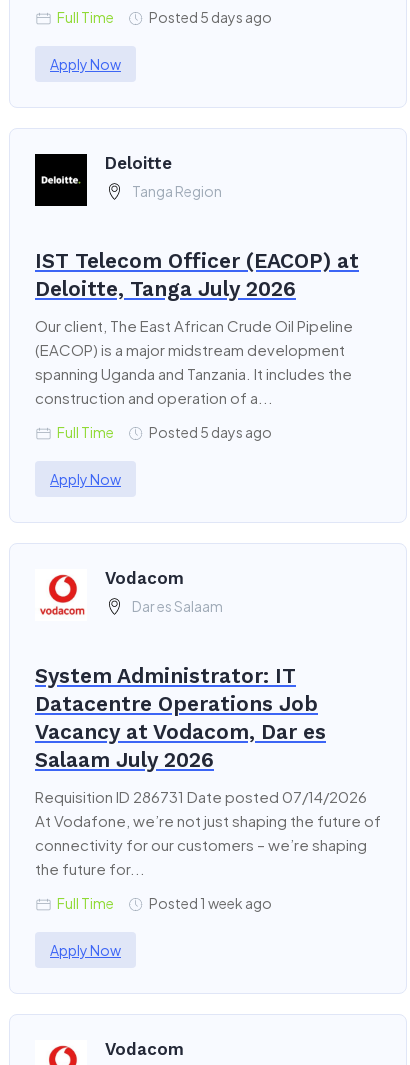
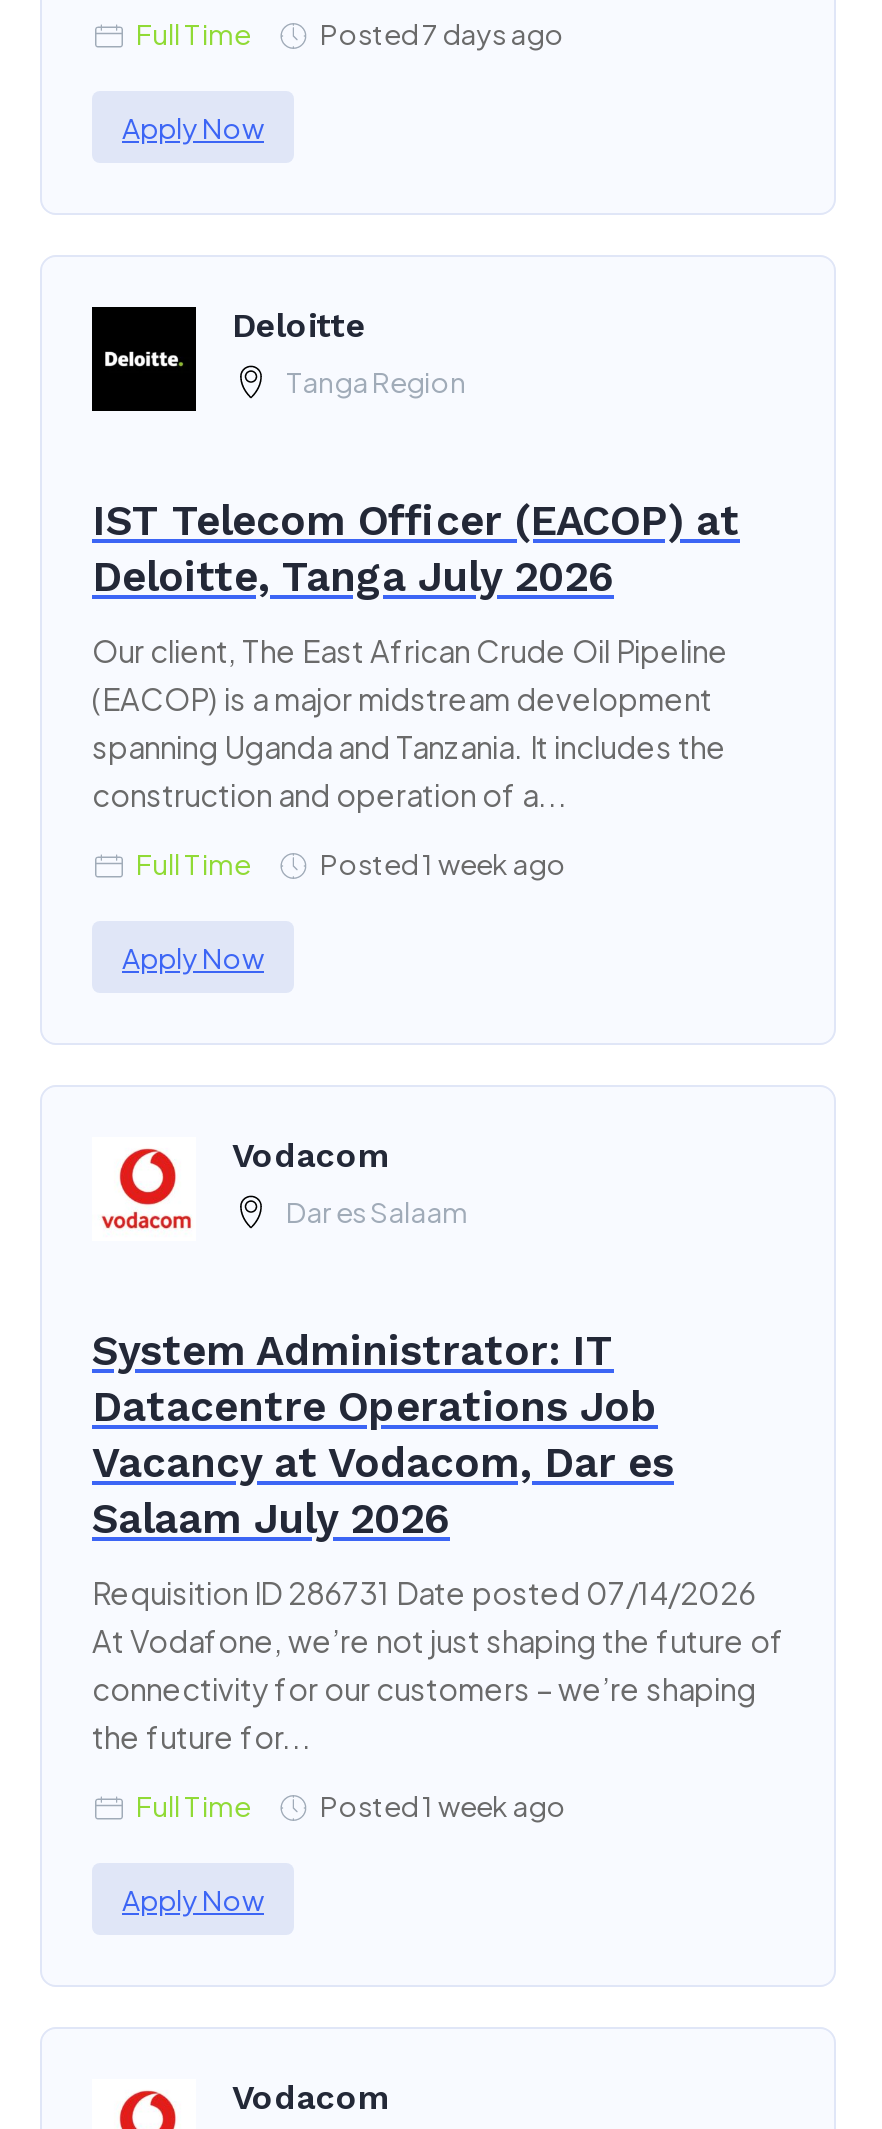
[149,8,272,26] Posted 5 days ago -> [320,16,564,52] Posted 7 days ago
[149,423,272,441] Posted 5 days ago -> [320,846,566,882] Posted 1 week ago

